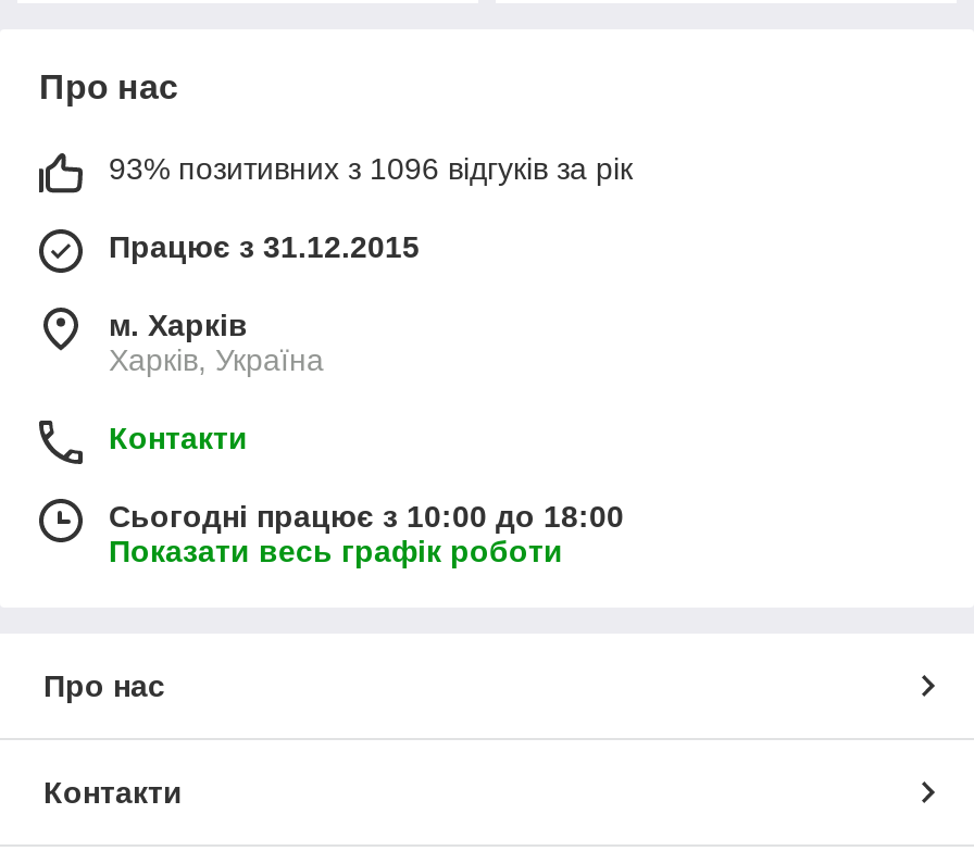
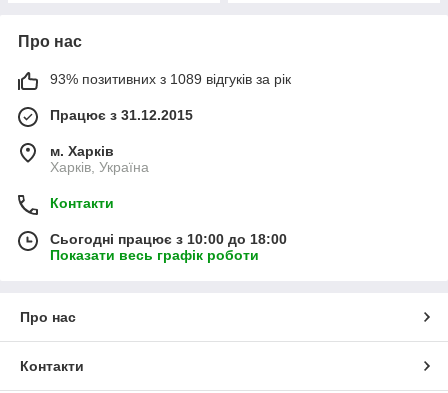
[109,152,633,187] 93% позитивних з 1096 відгуків за рік -> [50,71,291,87] 93% позитивних з 1089 відгуків за рік

